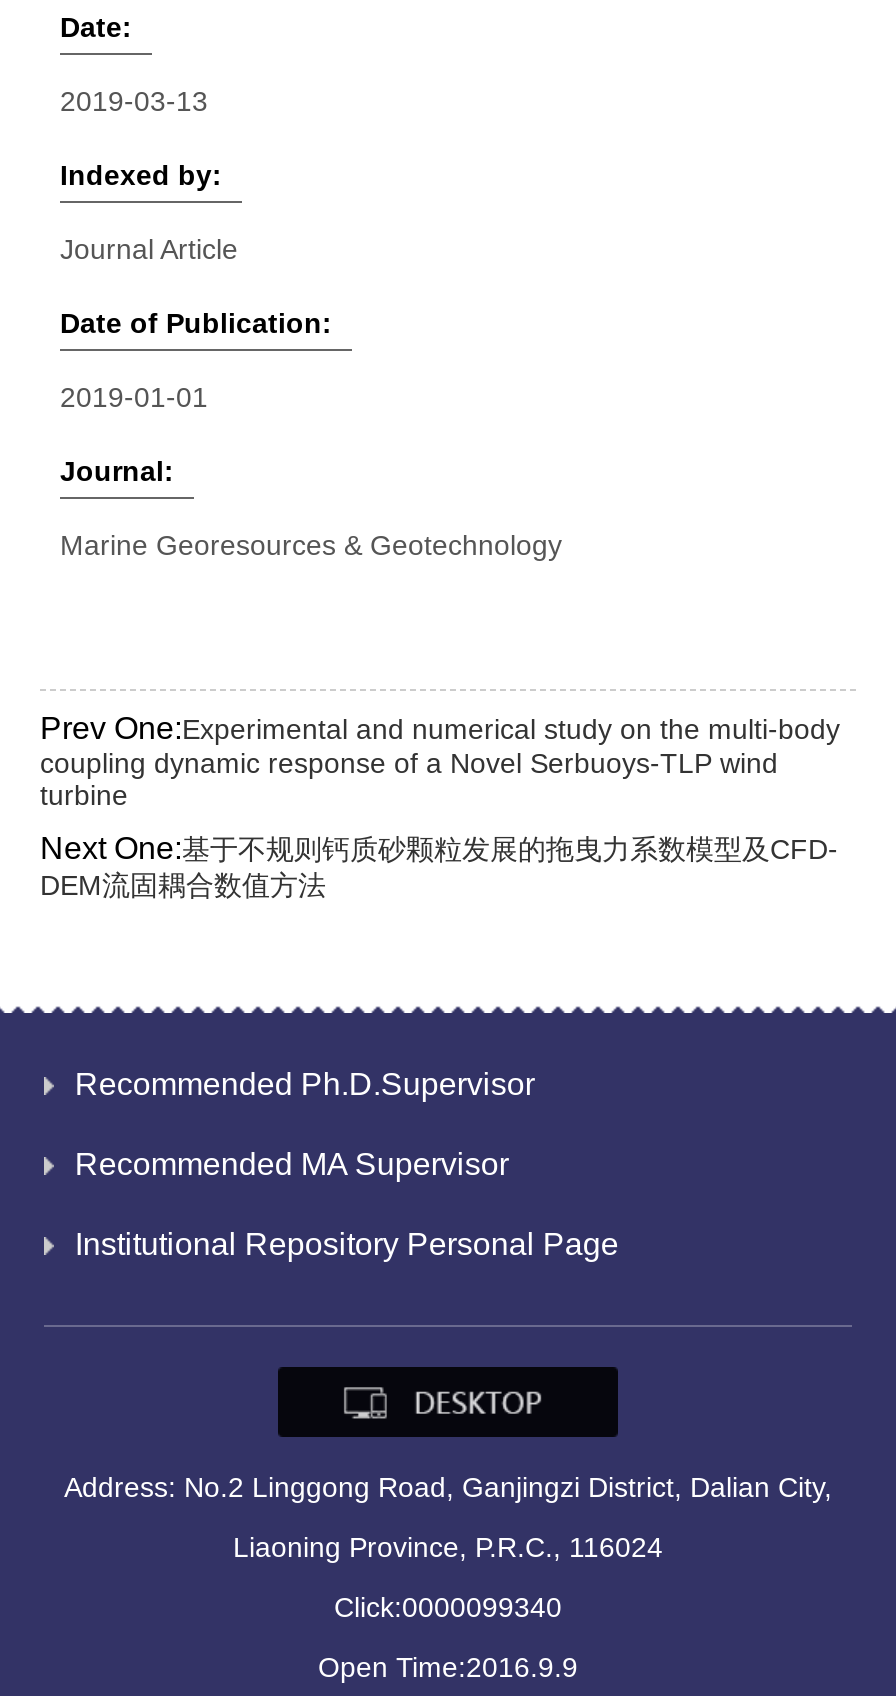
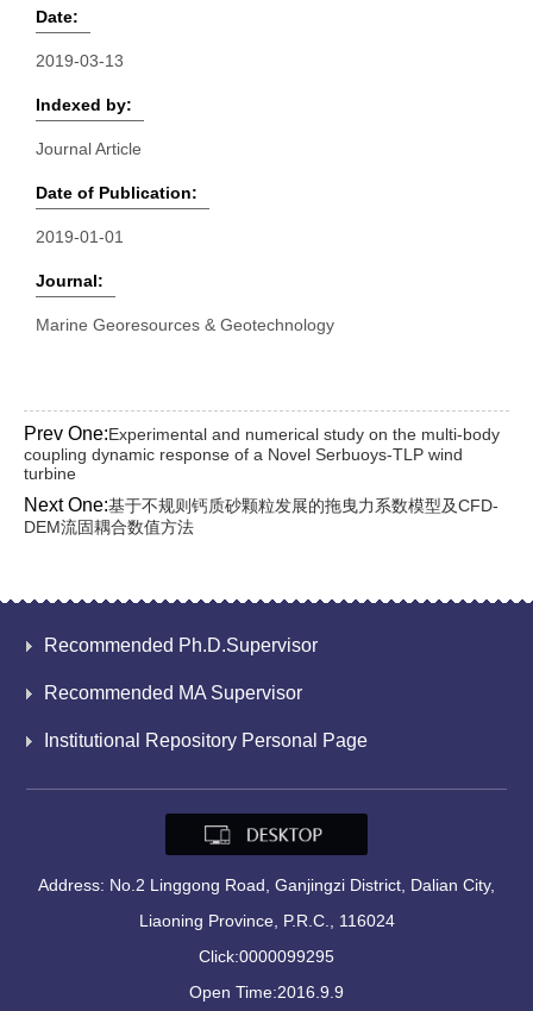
[334,1592,562,1624] Click:0000099340 -> [199,947,334,966] Click:0000099295

